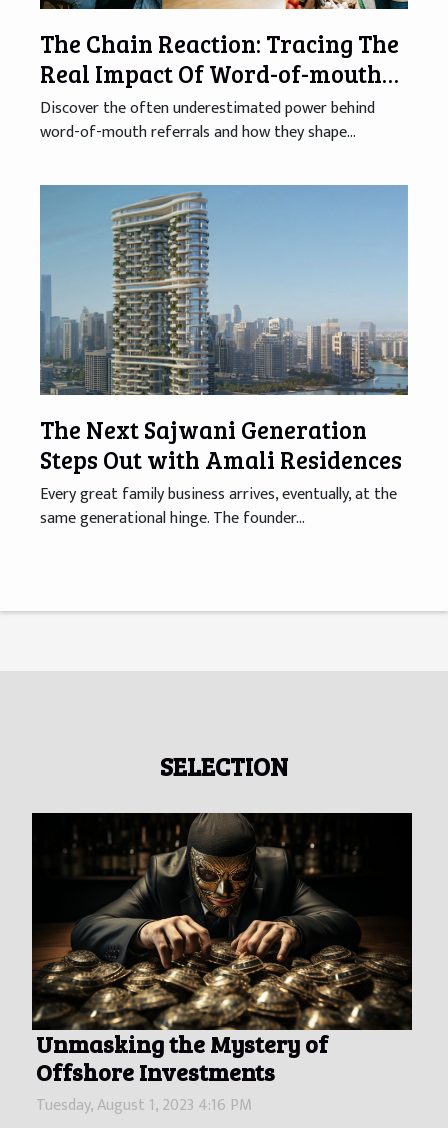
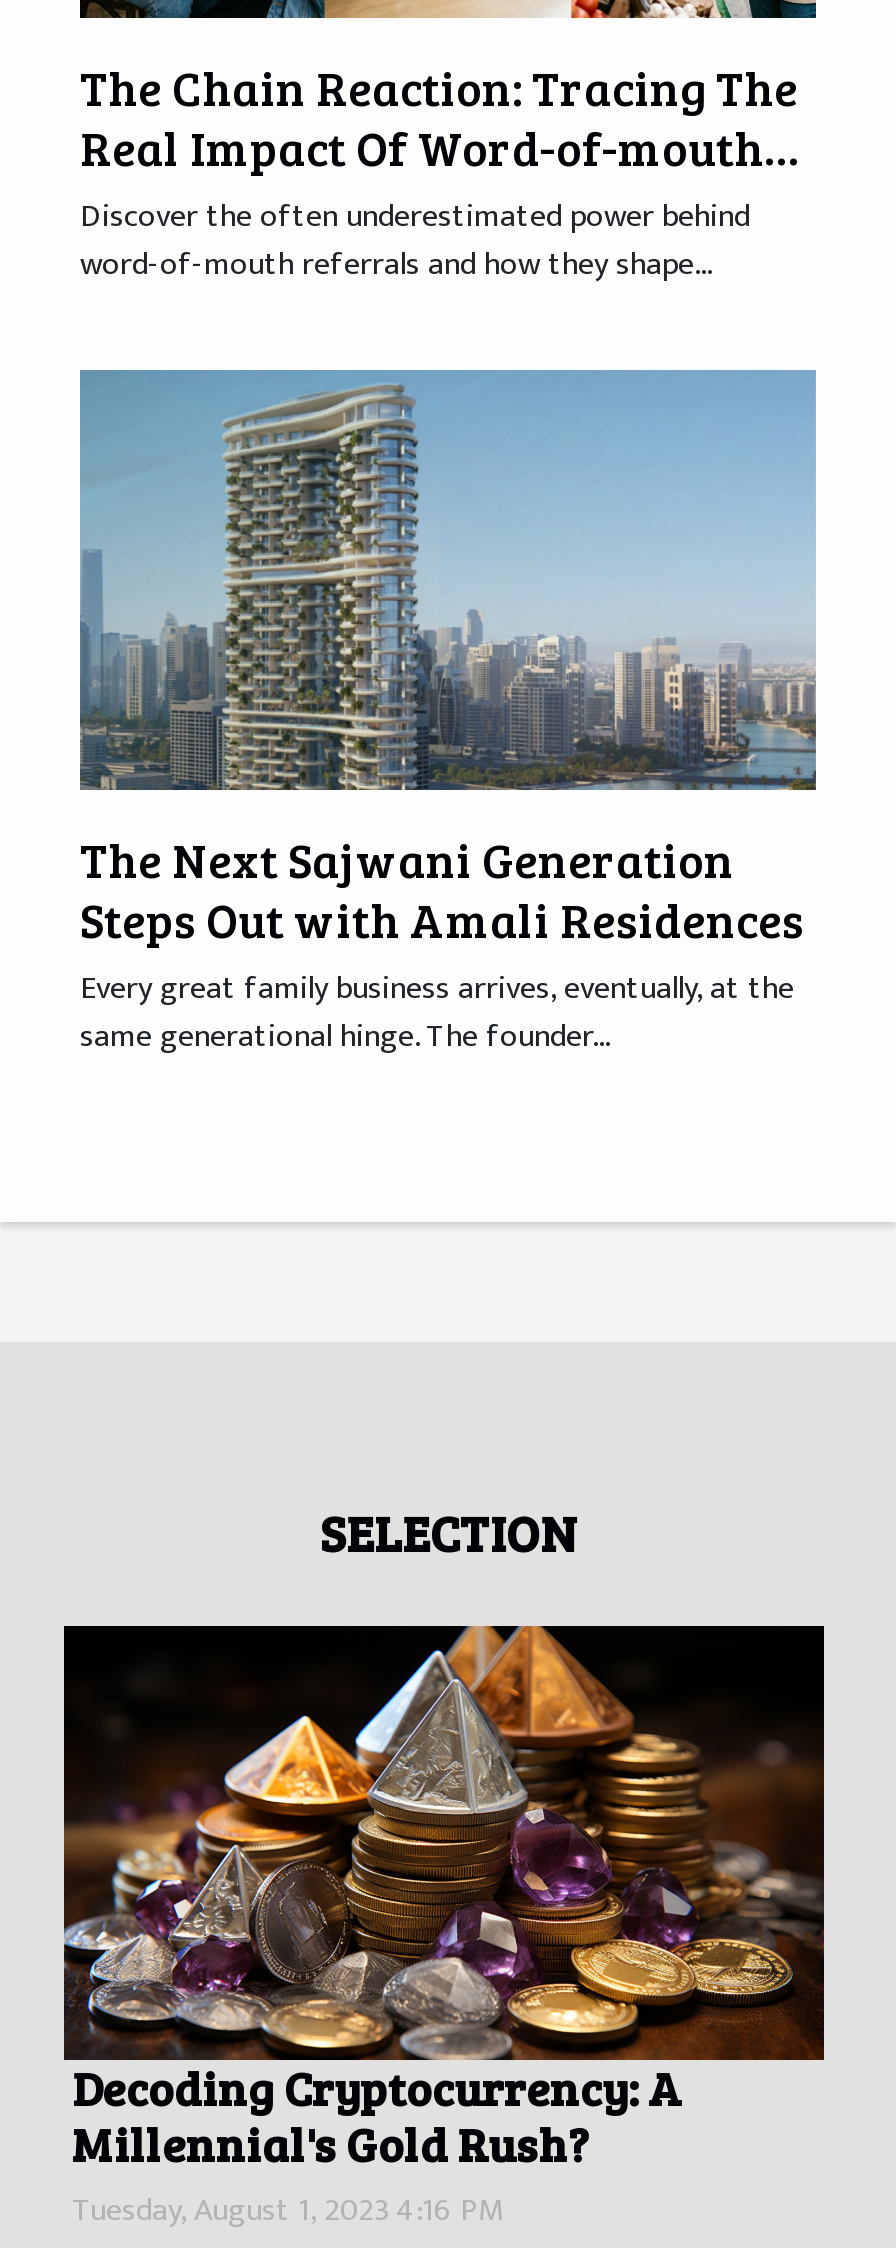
[31,812,412,1088] [image] | Unmasking the Mystery of | Offshore Investments -> [62,1624,824,2175] [image] | Decoding Cryptocurrency: A | Millennial's Gold Rush?

